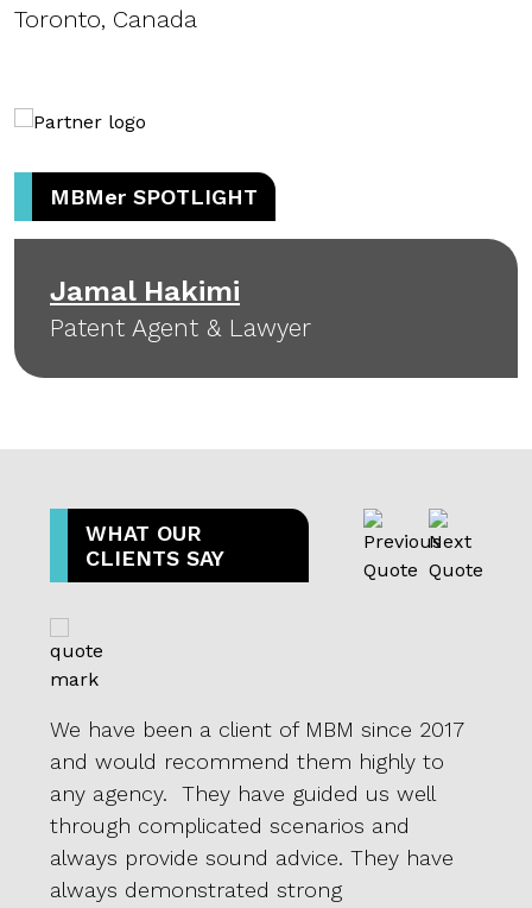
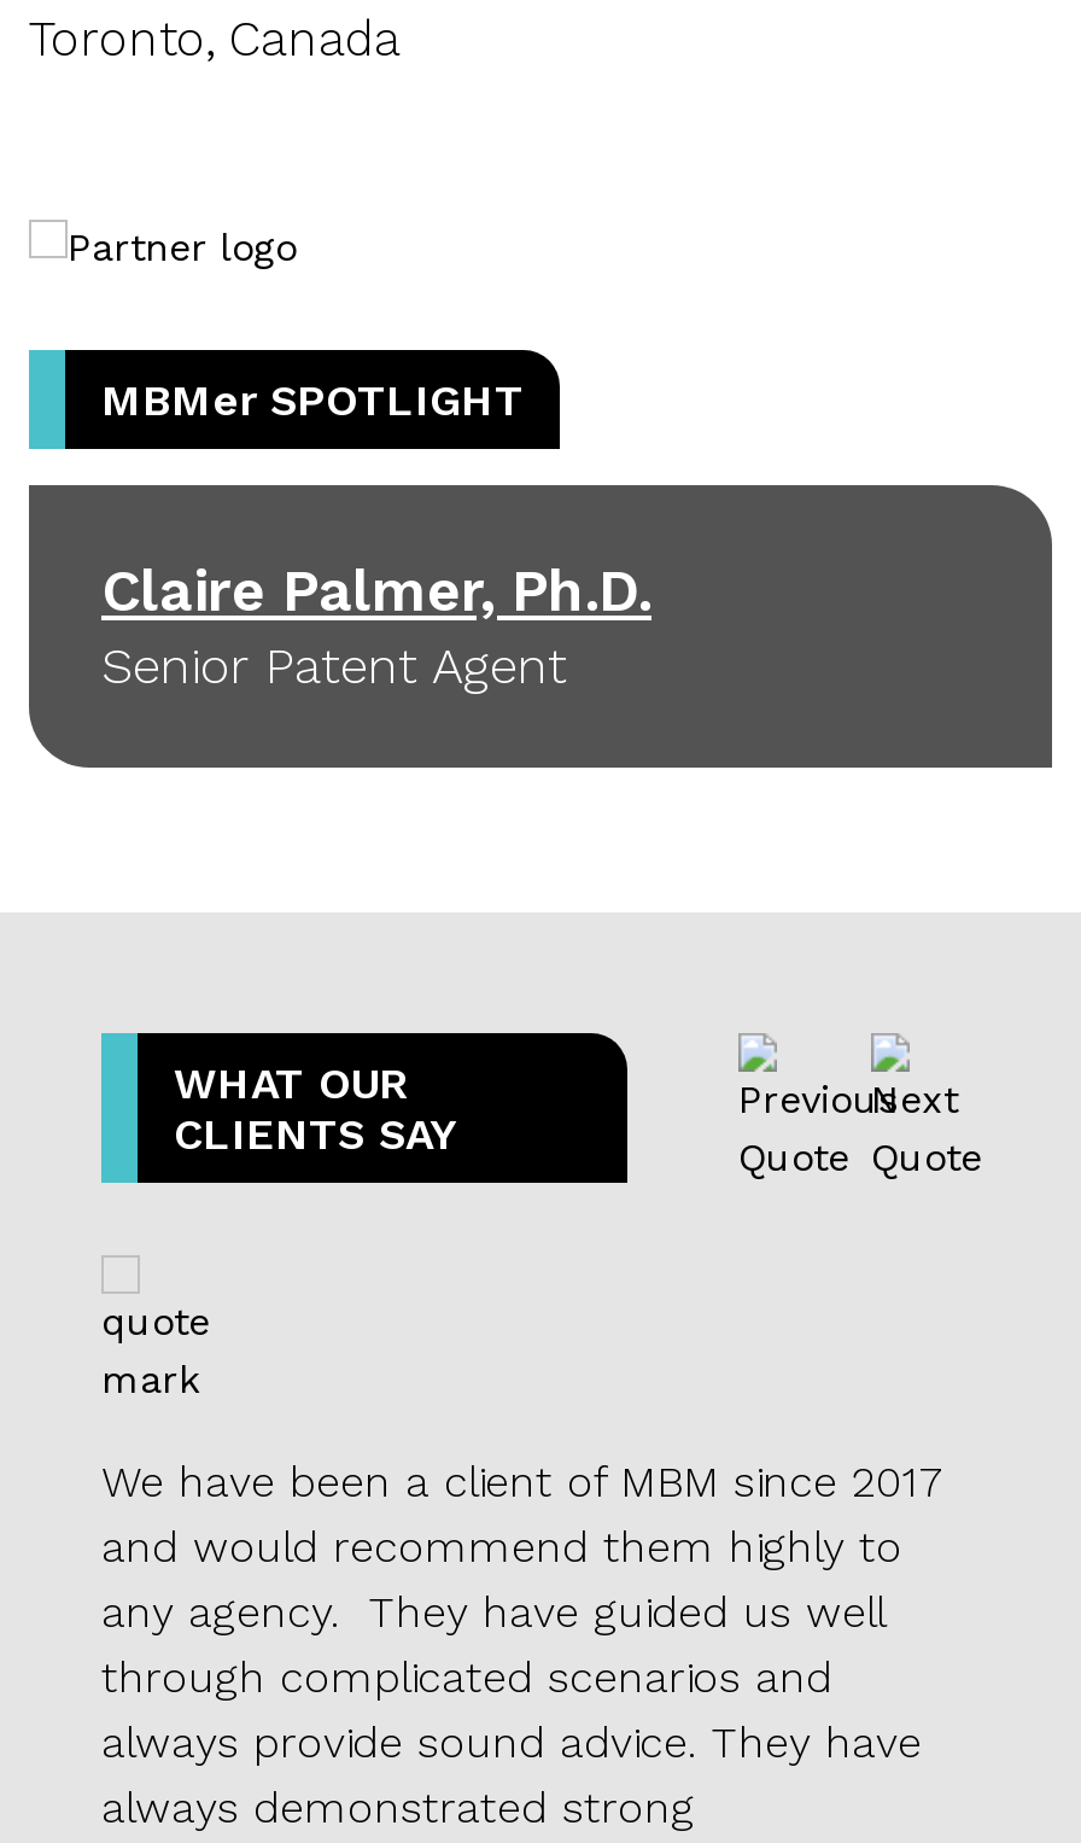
[50,275,311,343] Jamal Hakimi | Patent Agent & Lawyer -> [101,558,651,696] Claire Palmer, Ph.D. | Senior Patent Agent

